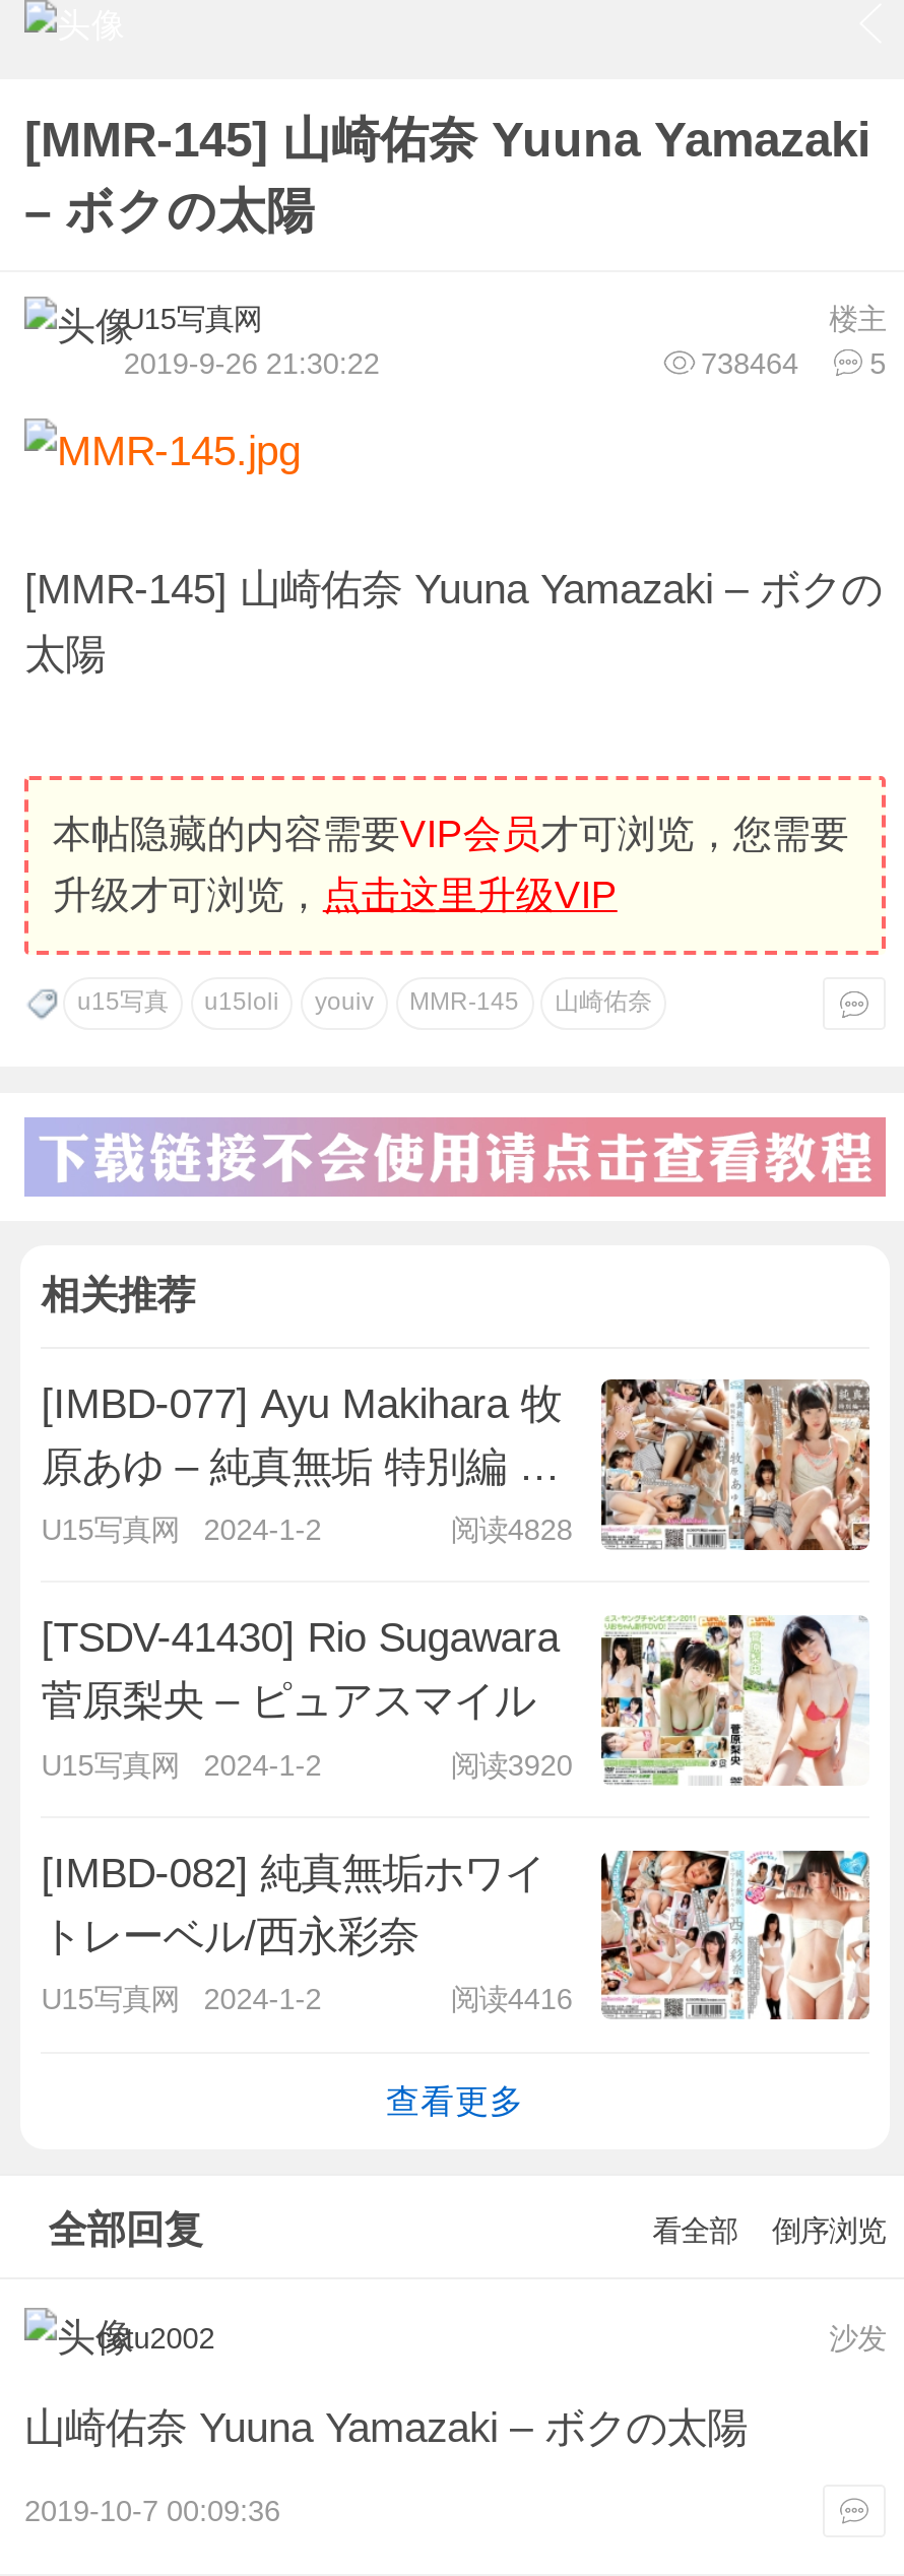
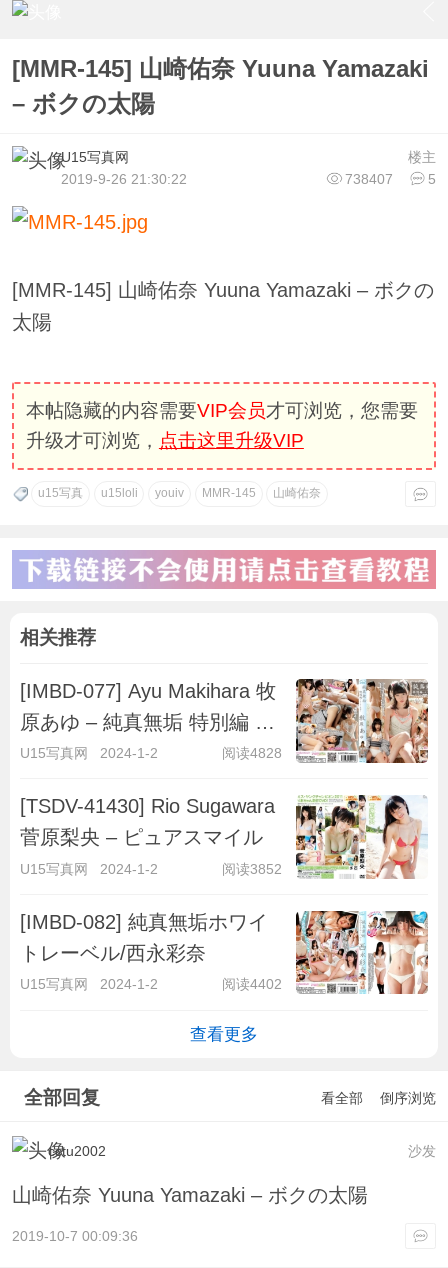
[701,347,886,379] 738464 5 -> [345,171,436,187] 738407 5
[451,1749,573,1781] 阅读3920 -> [222,861,282,877] 阅读3852
[451,1984,573,2016] 阅读4416 -> [222,976,282,992] 阅读4402

